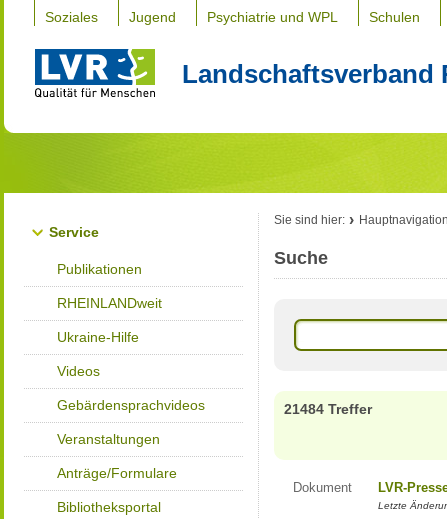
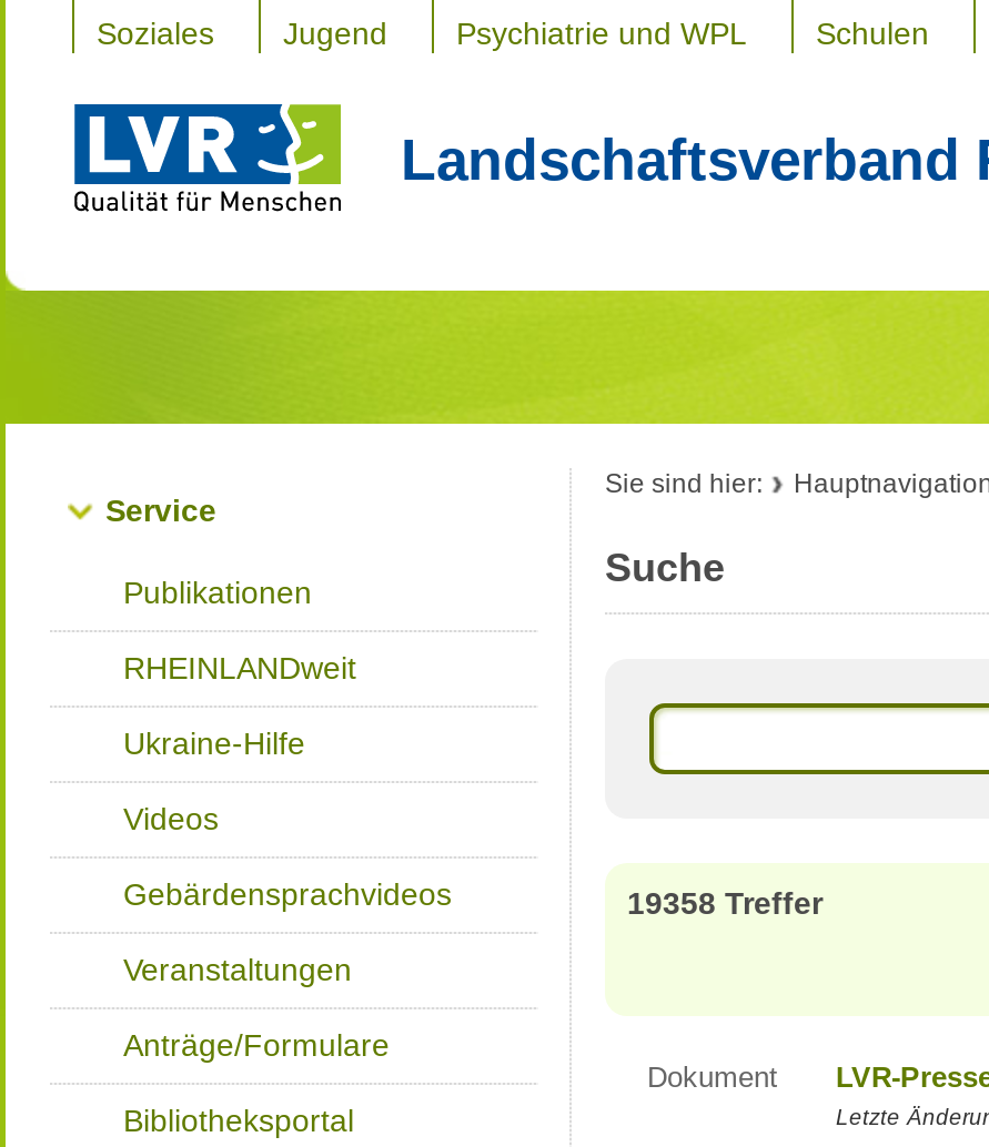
[284,401,372,417] 21484 Treffer -> [627,885,823,921] 19358 Treffer

